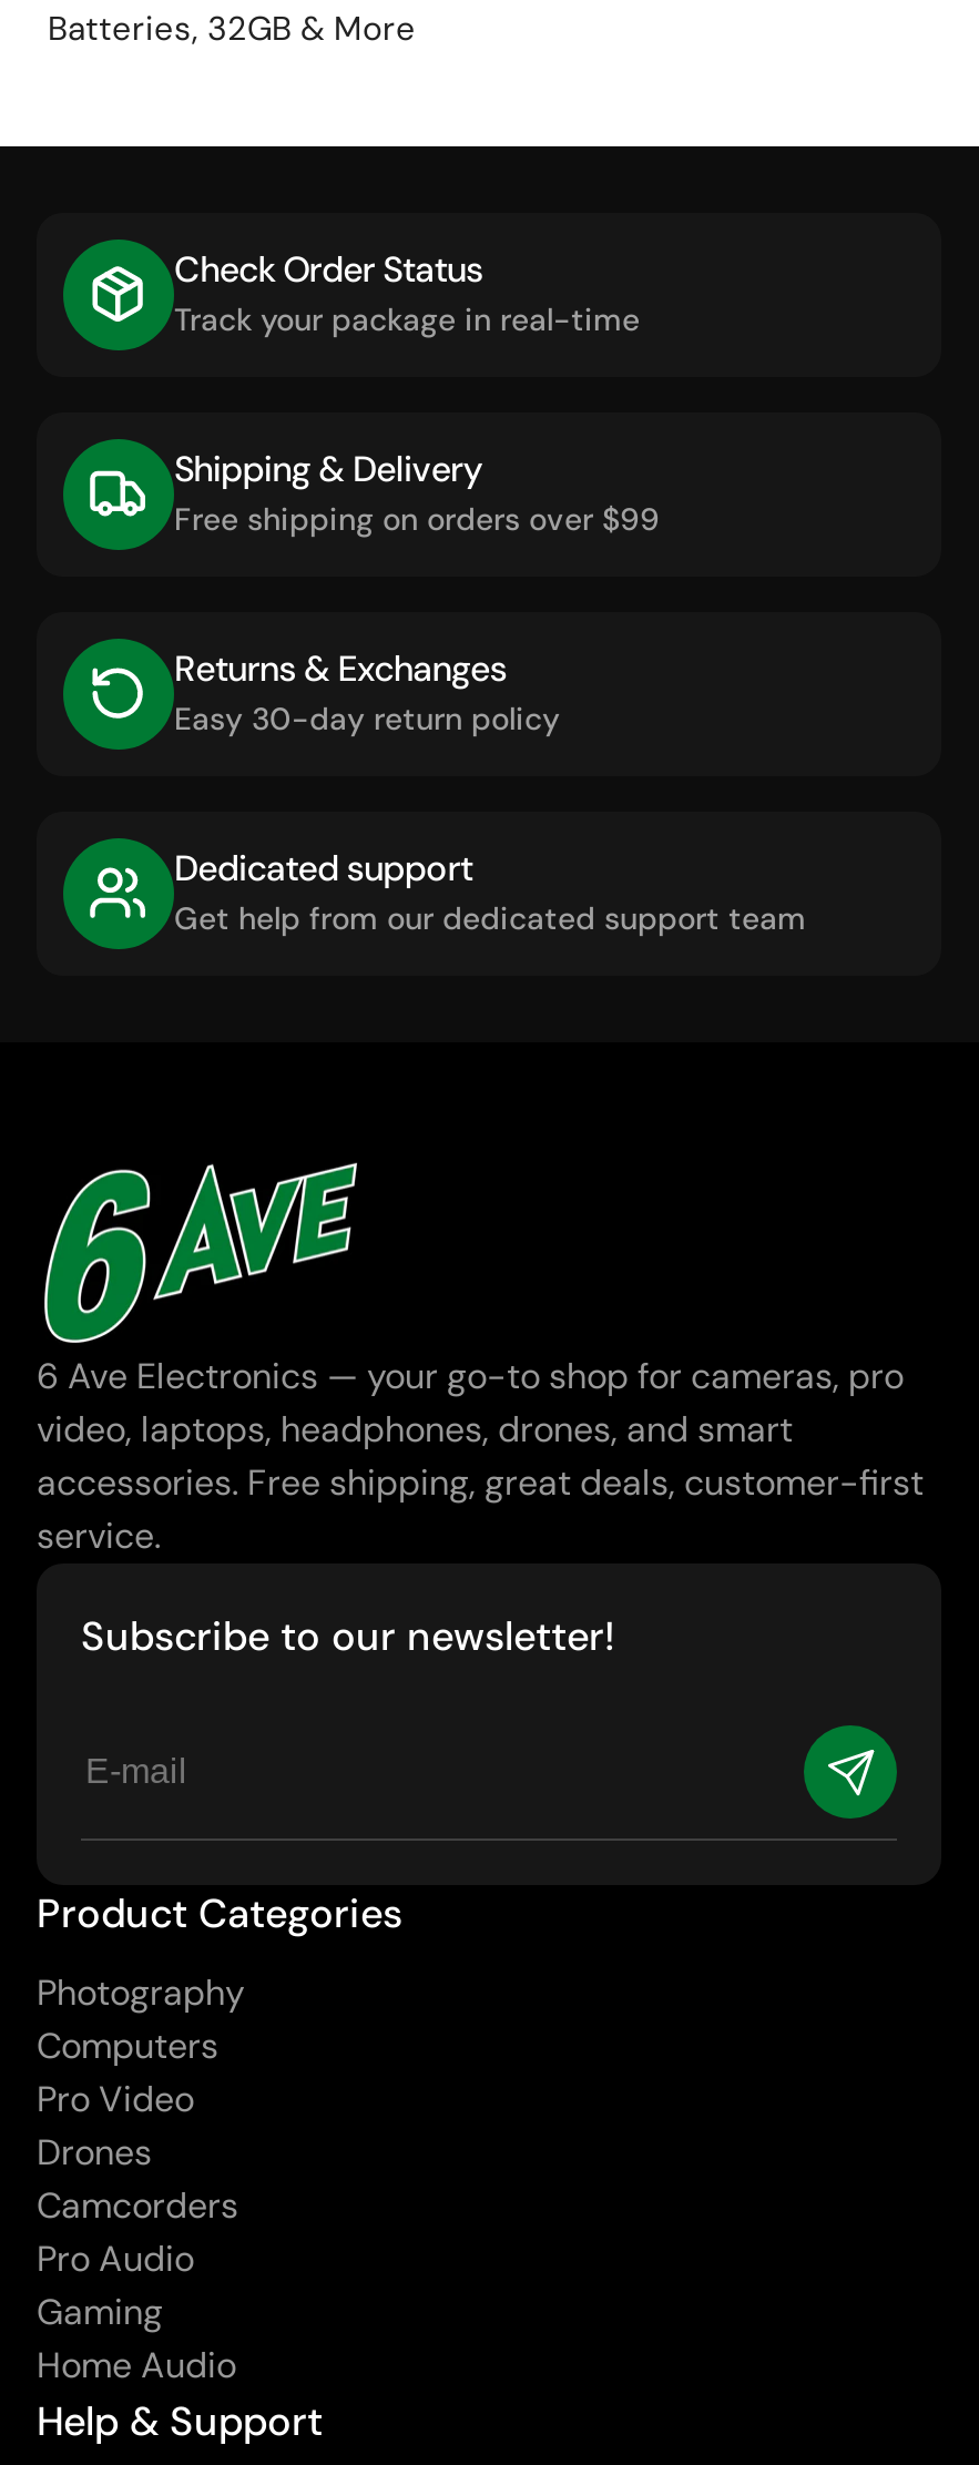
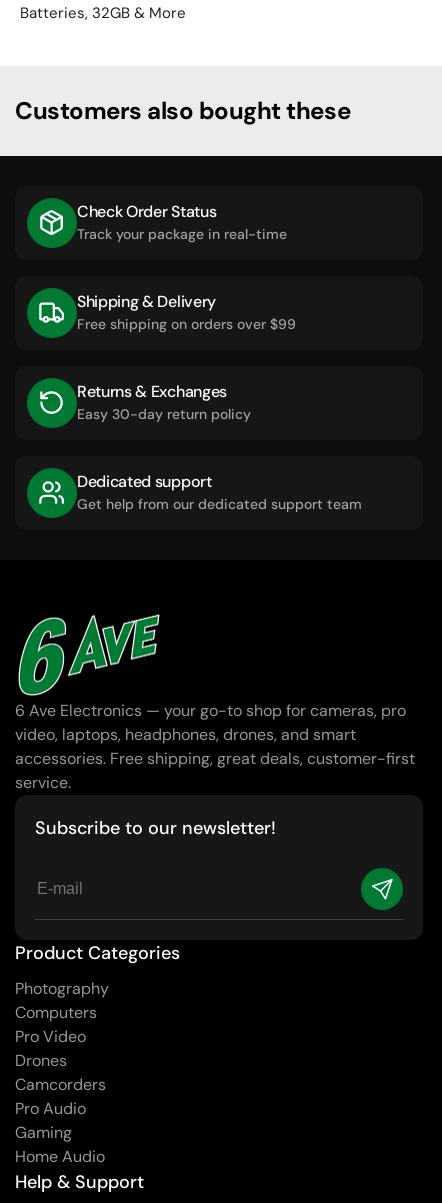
none -> [15,94,350,125] Customers also bought these

